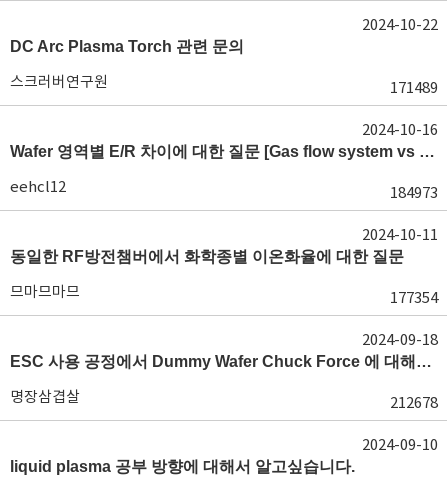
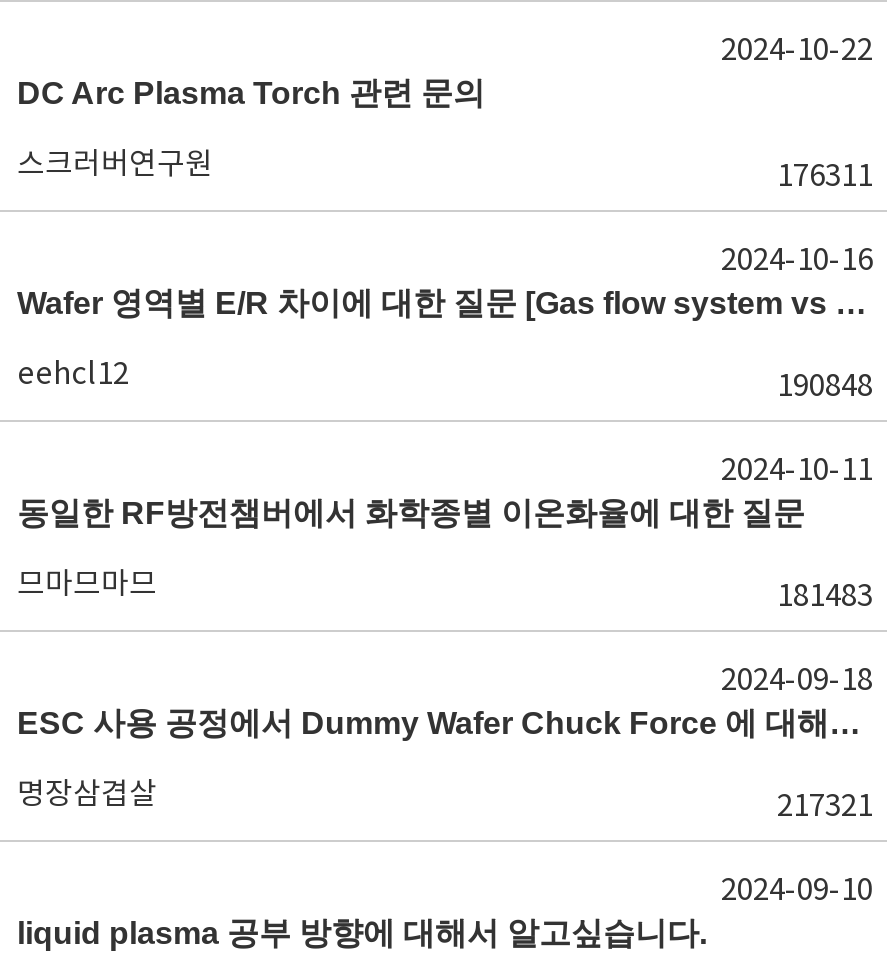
[390,78,438,97] 171489 -> [777,156,873,194] 176311
[390,183,438,202] 184973 -> [777,366,873,404] 190848
[390,288,438,307] 177354 -> [777,576,873,614] 181483
[390,393,438,412] 212678 -> [777,786,873,824] 217321

